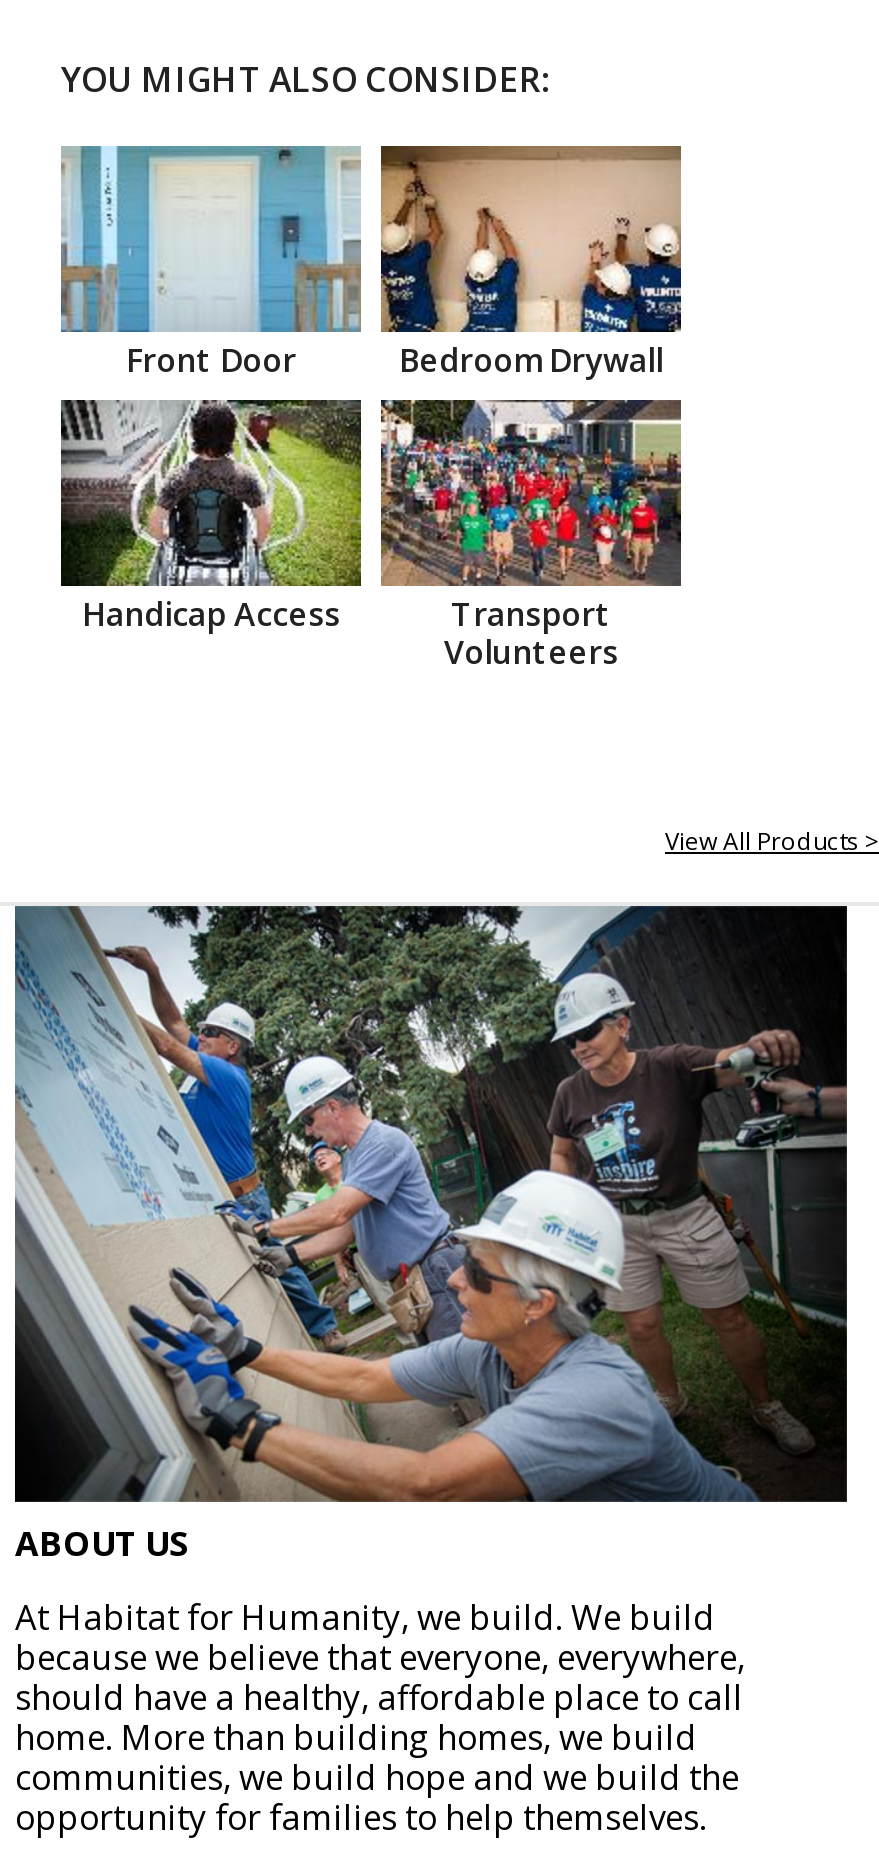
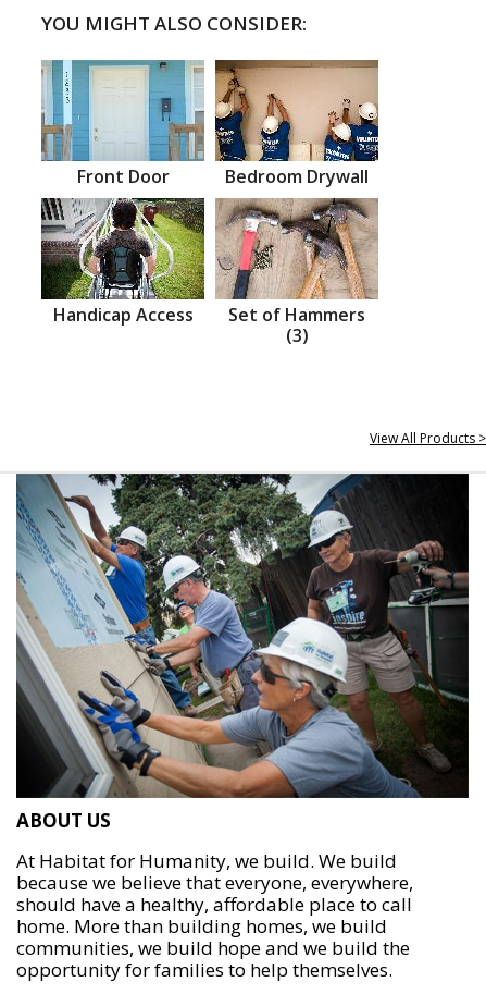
[381,398,683,673] [image] | Transport | Volunteers -> [216,197,378,347] [image] | Set of Hammers | (3)

